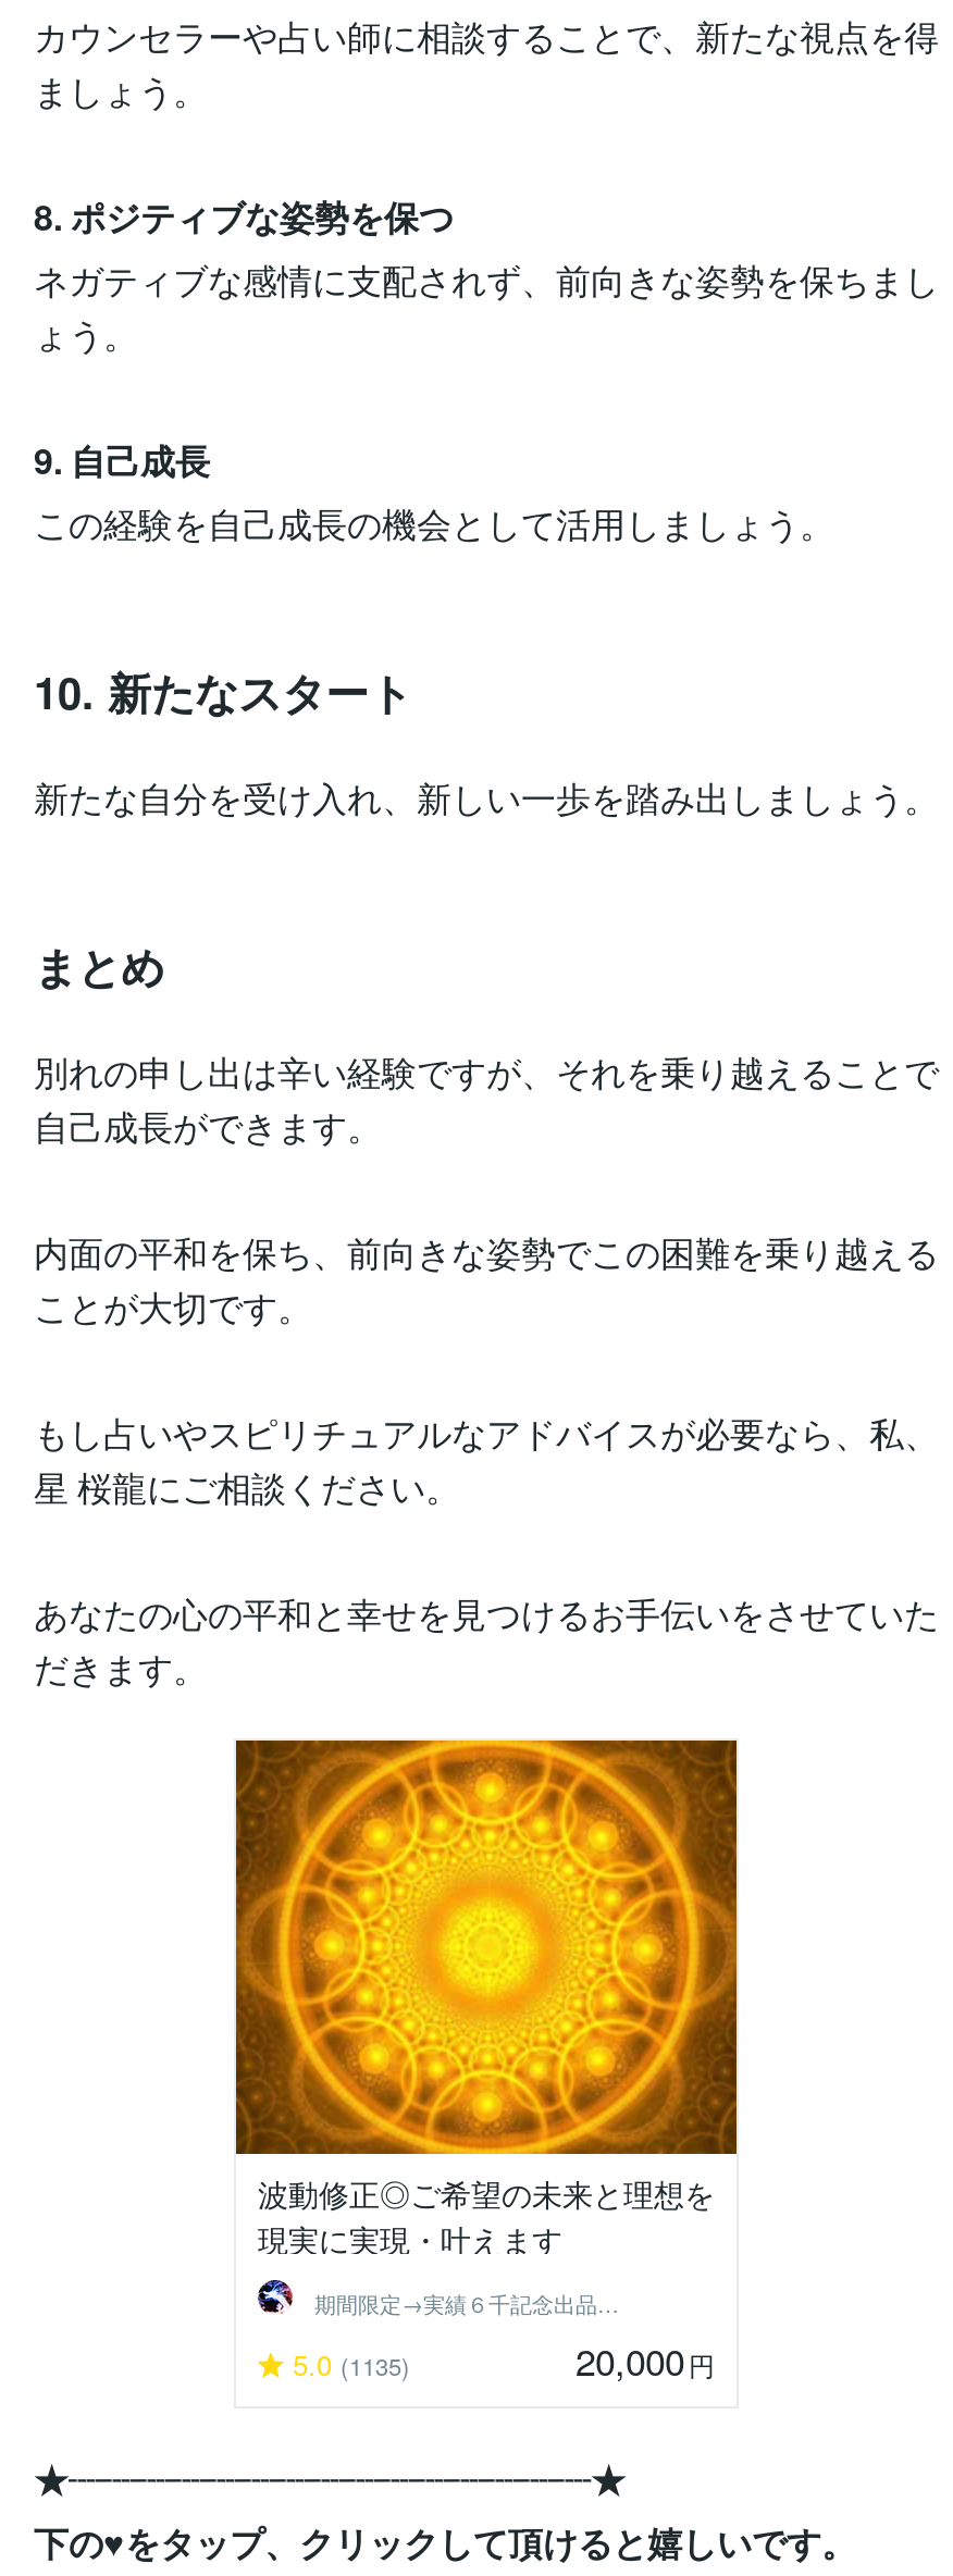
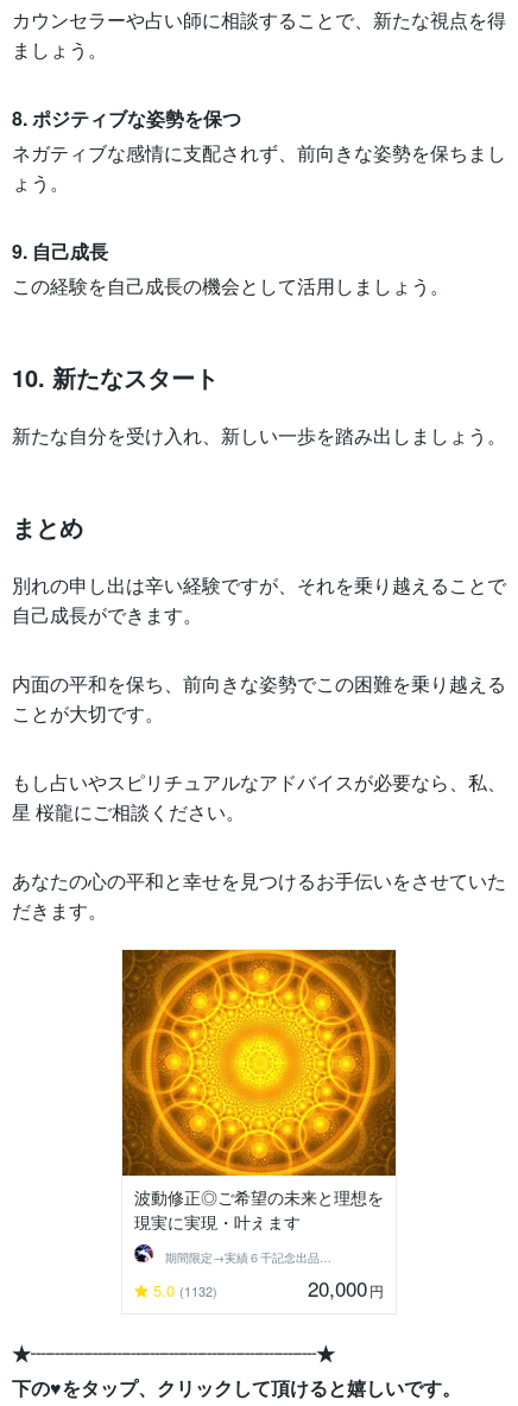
[293,2343,410,2385] 5.0 (1135) -> [153,1279,217,1302] 5.0 (1132)

